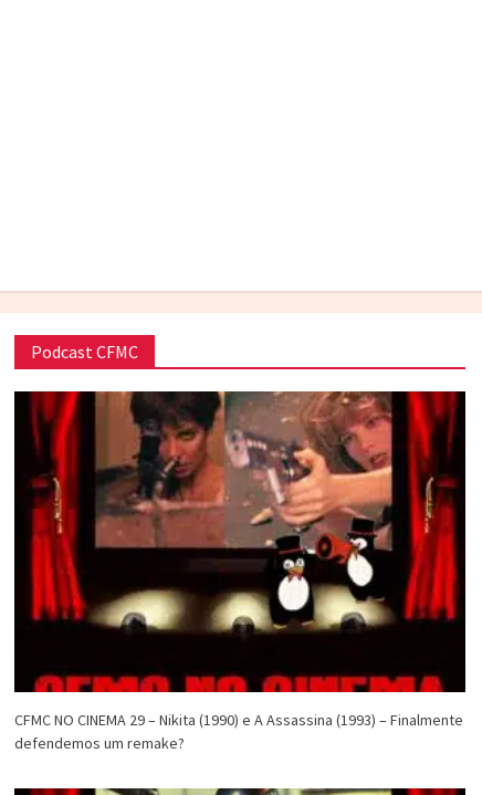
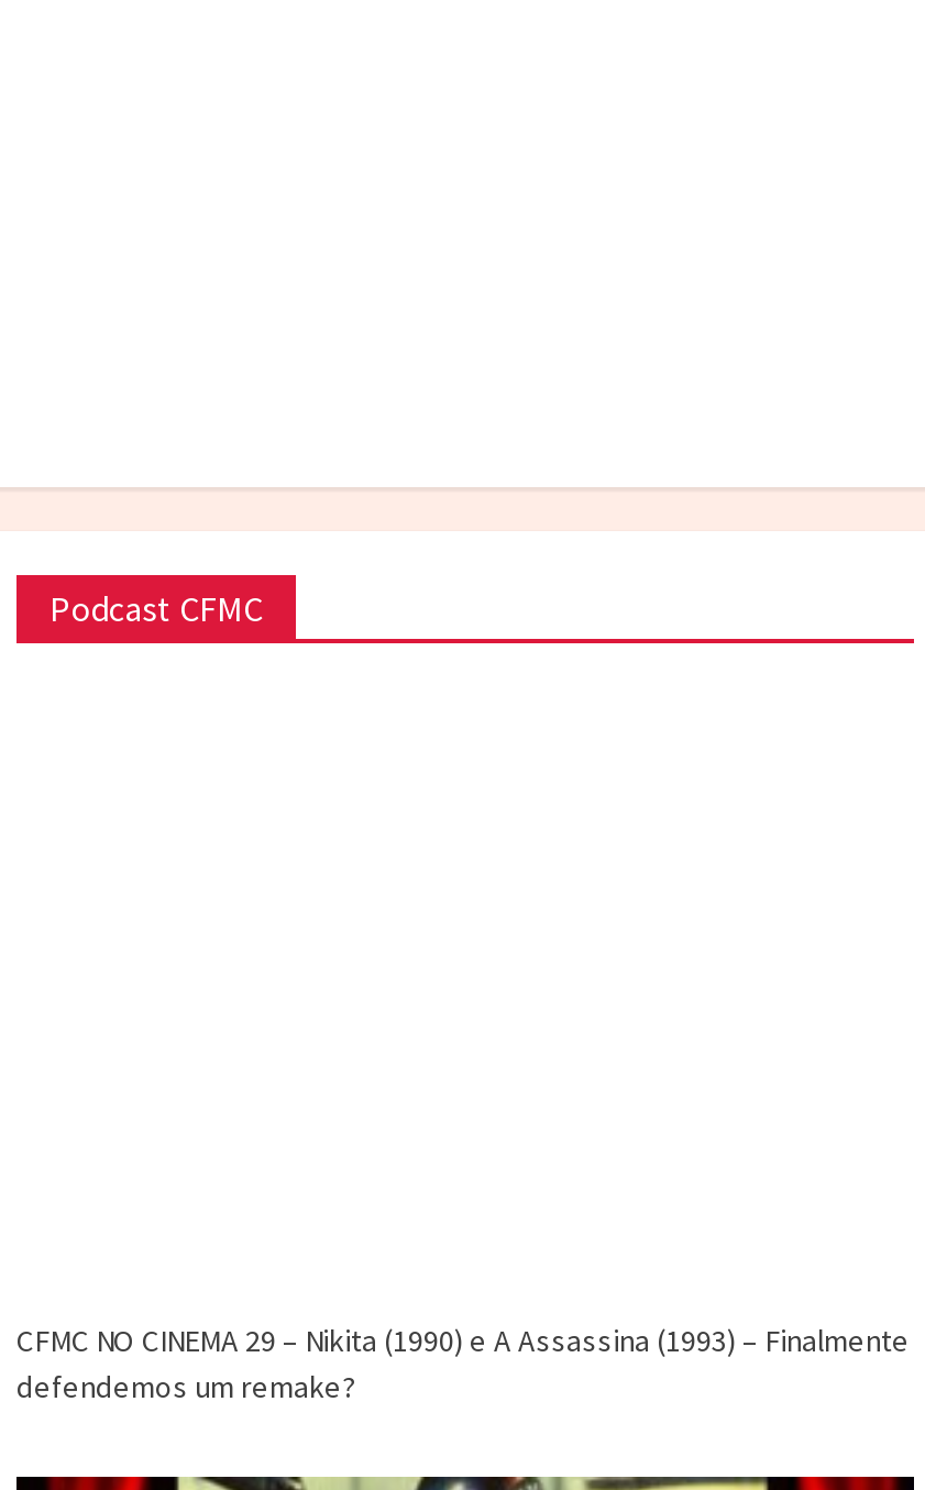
[13,390,467,693] [image] -> none

